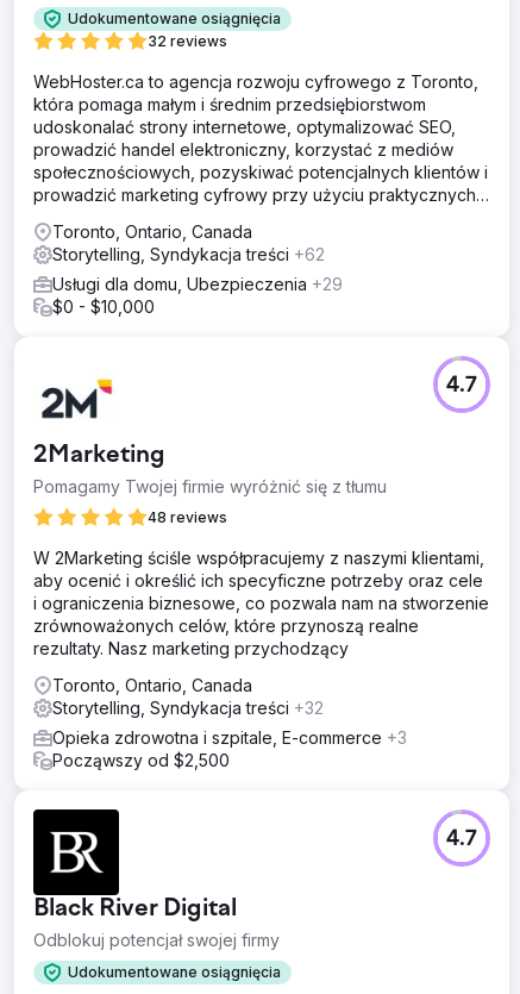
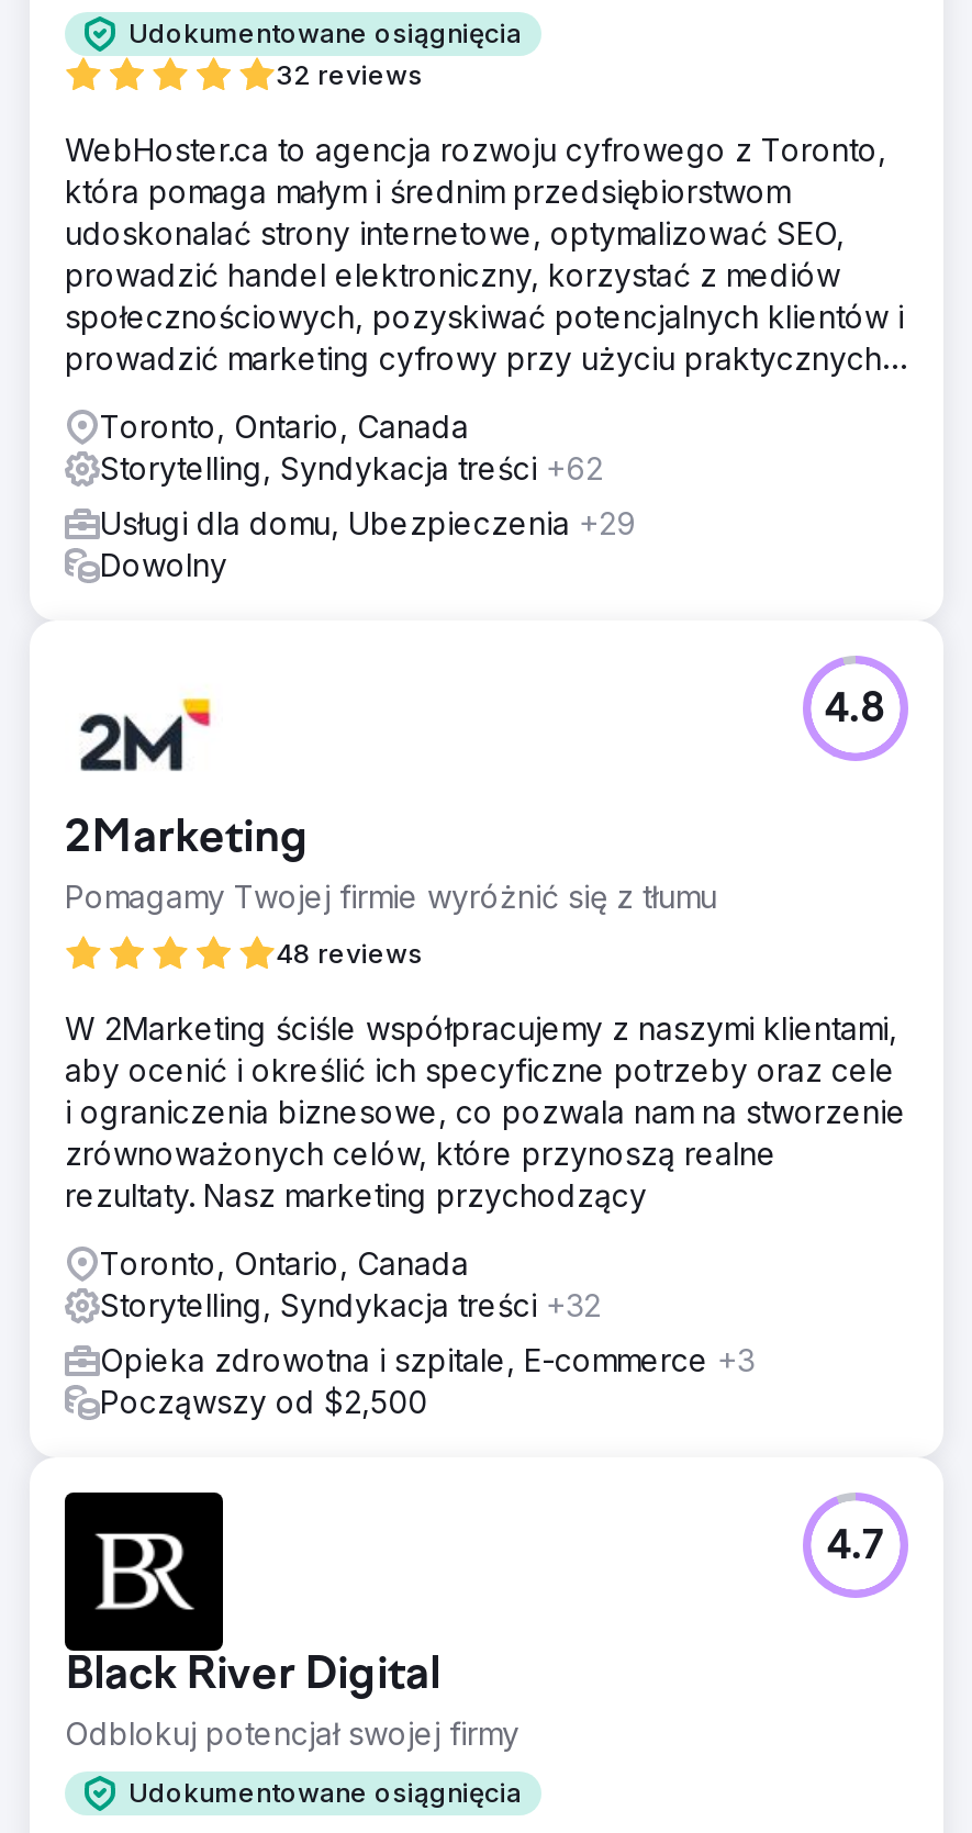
[52,296,155,316] $0 - $10,000 -> [100,545,227,582] Dowolny
[446,375,477,397] 4.7 -> [825,690,886,732] 4.8

